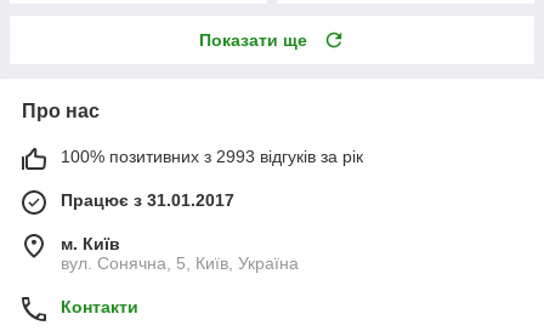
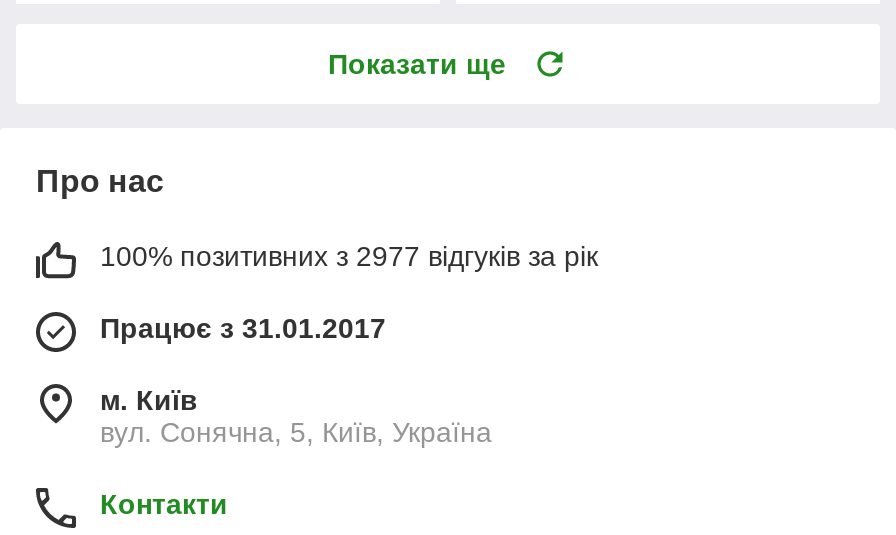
[61,147,363,166] 100% позитивних з 2993 відгуків за рік -> [100,240,598,272] 100% позитивних з 2977 відгуків за рік

